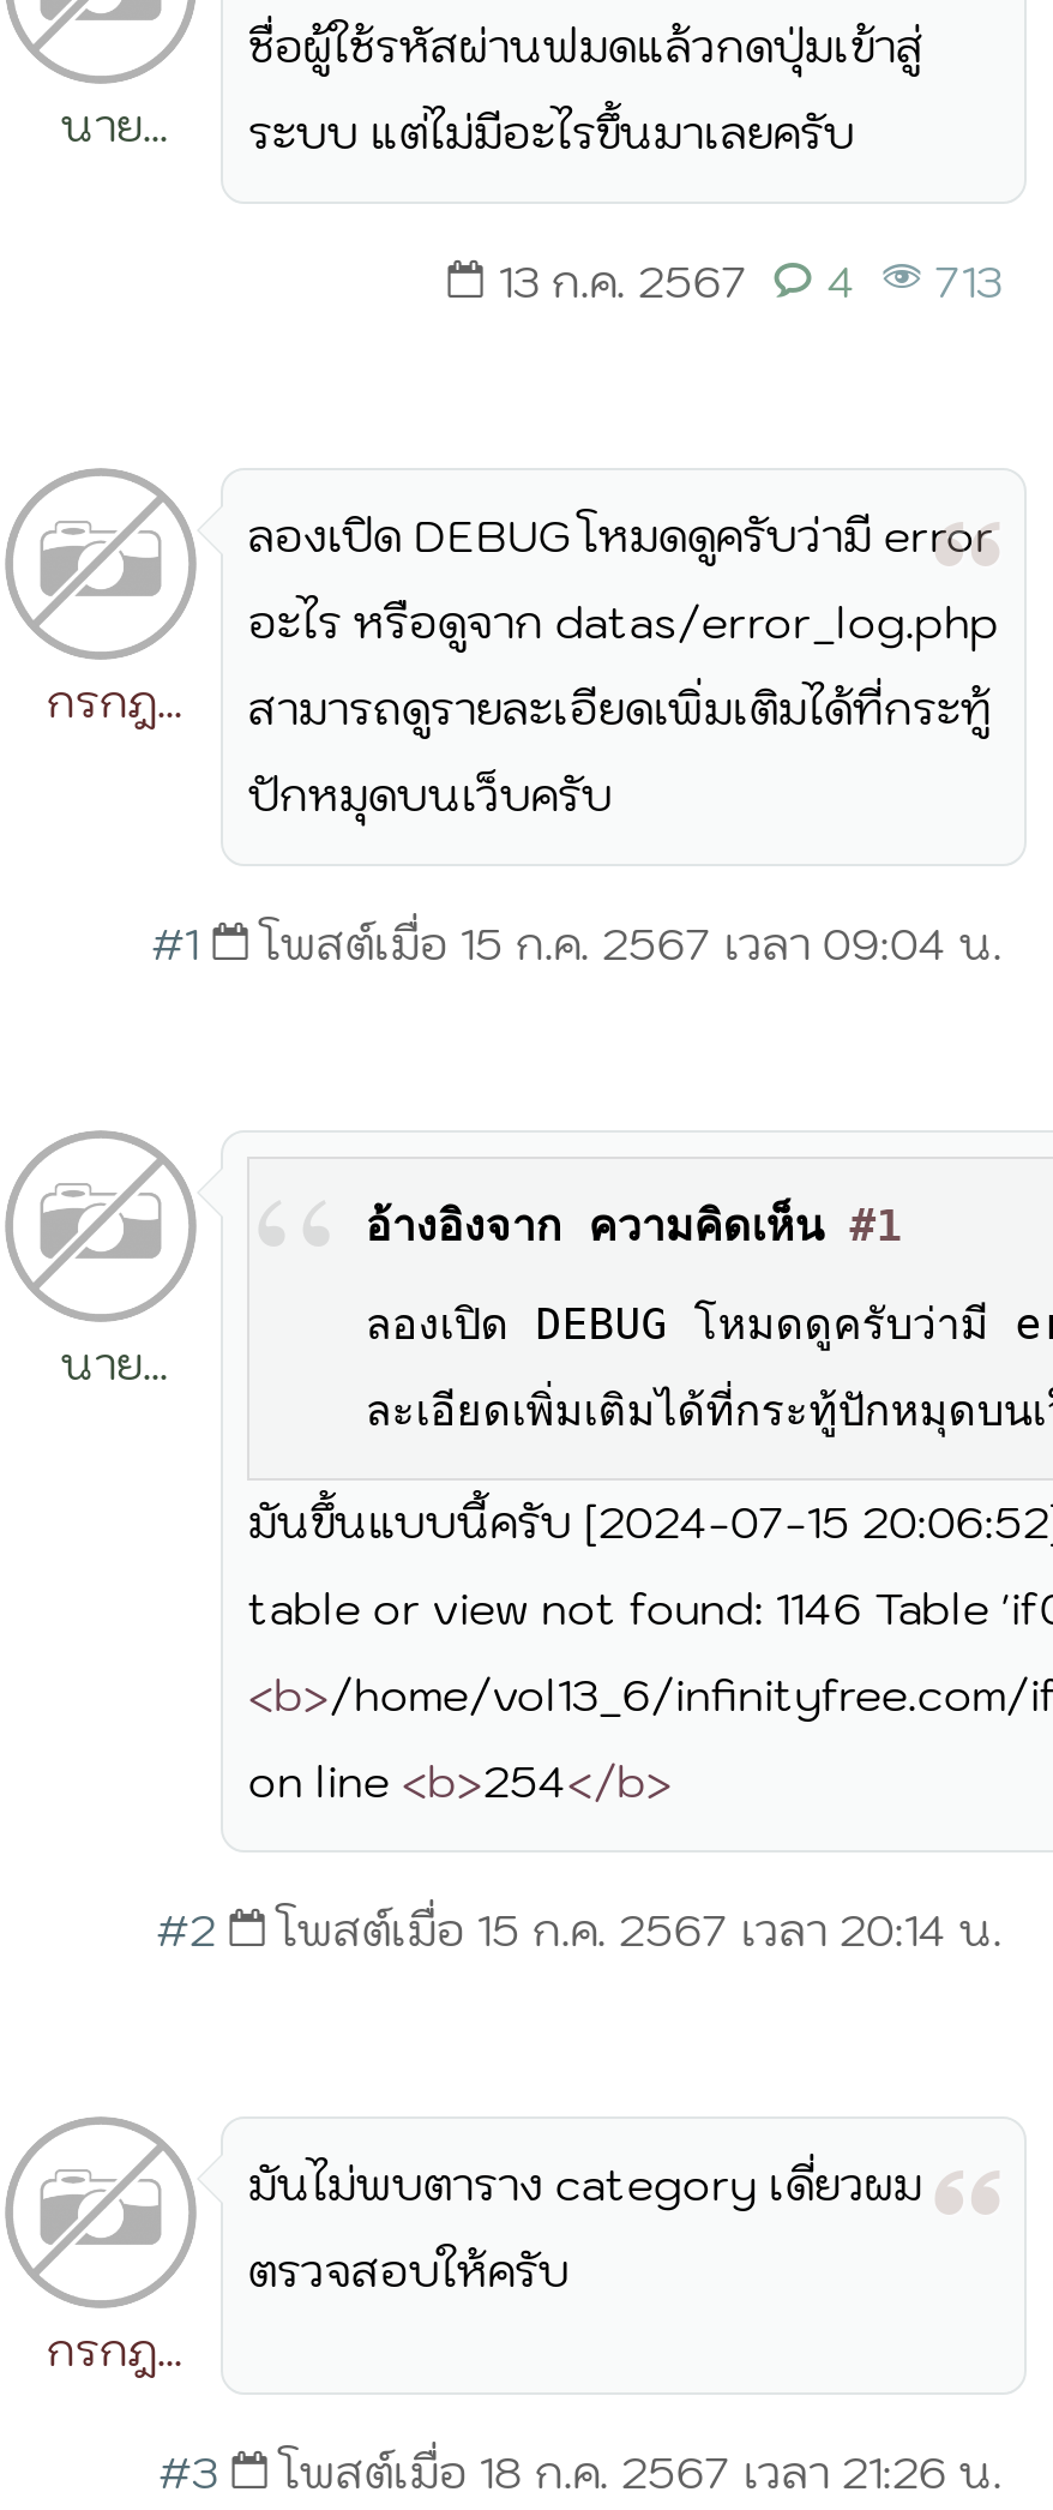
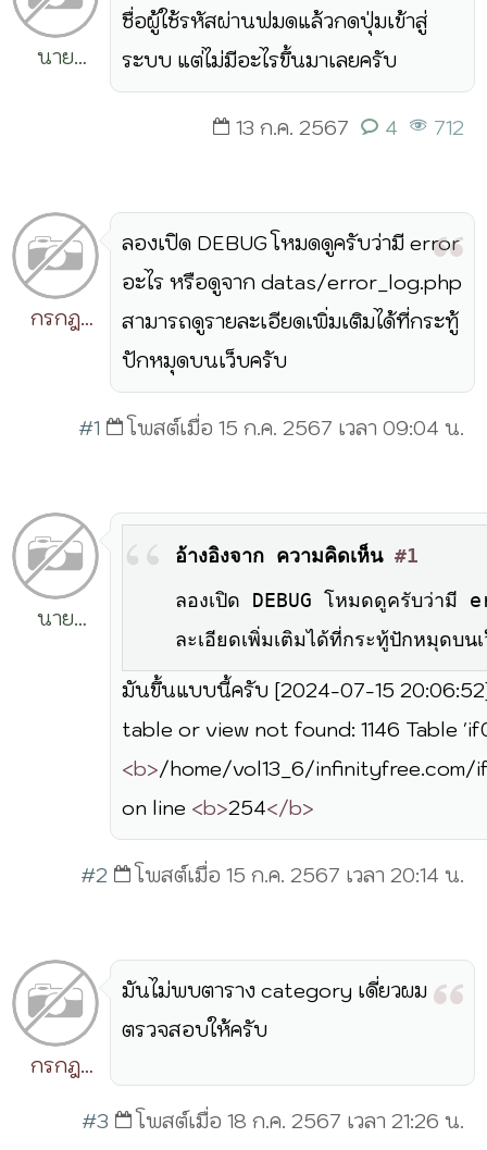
[498,254,1002,310] 13 ก.ค. 2567 4 713 -> [236,115,464,140] 13 ก.ค. 2567 4 712

